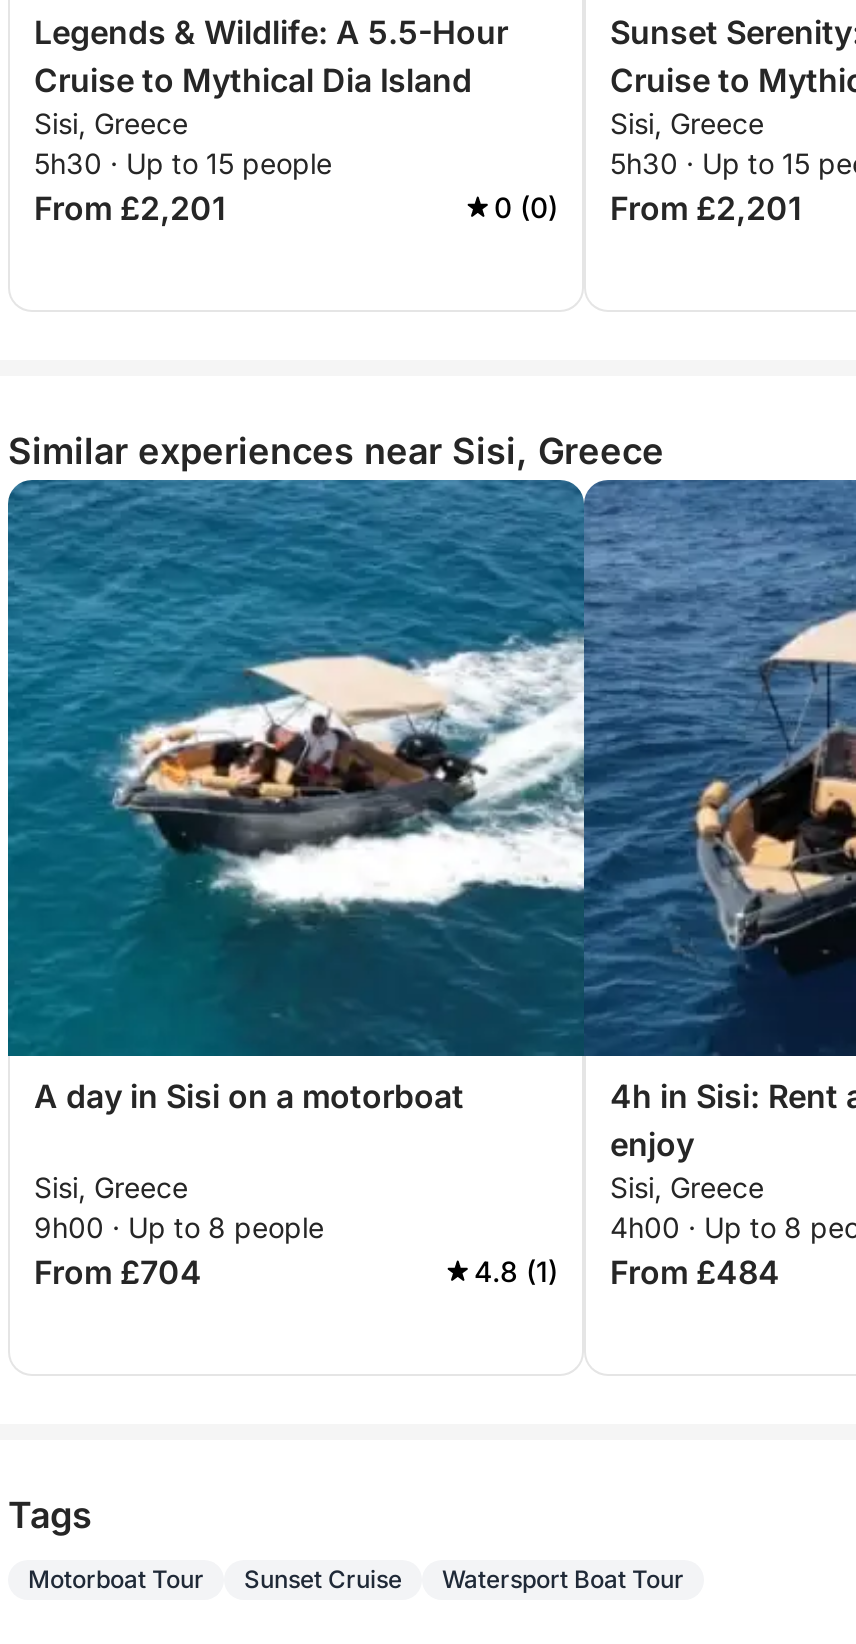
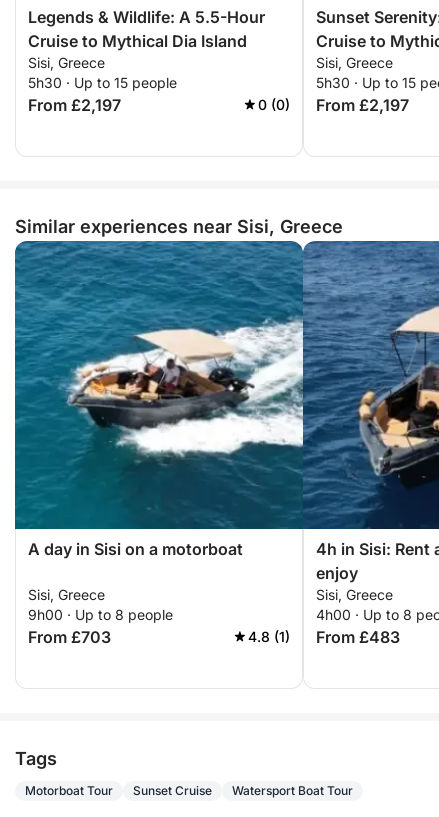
[34,188,226,228] From £2,201 -> [28,95,121,115] From £2,197
[494,188,802,228] 0 (0) From £2,201 -> [258,95,409,115] 0 (0) From £2,197
[34,1252,202,1292] From £704 -> [28,627,111,647] From £703
[474,1252,780,1292] 4.8 (1) From £484 -> [248,627,400,647] 4.8 (1) From £483

